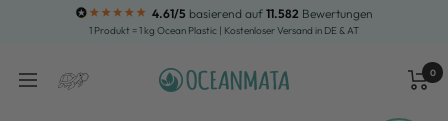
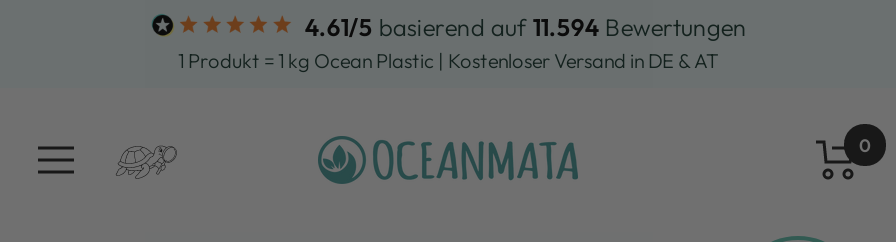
[152,6,373,21] 4.61/5 basierend auf 11.582 Bewertungen -> [305,12,747,42] 4.61/5 basierend auf 11.594 Bewertungen

